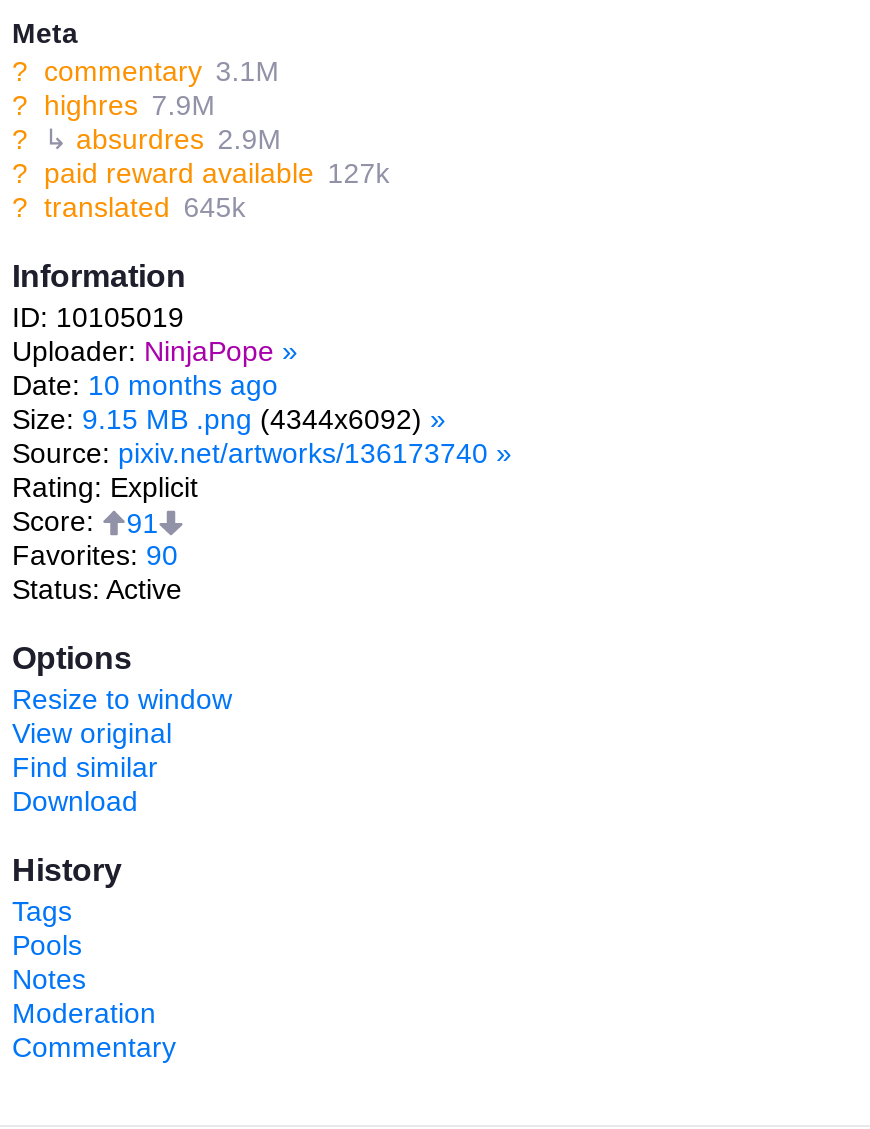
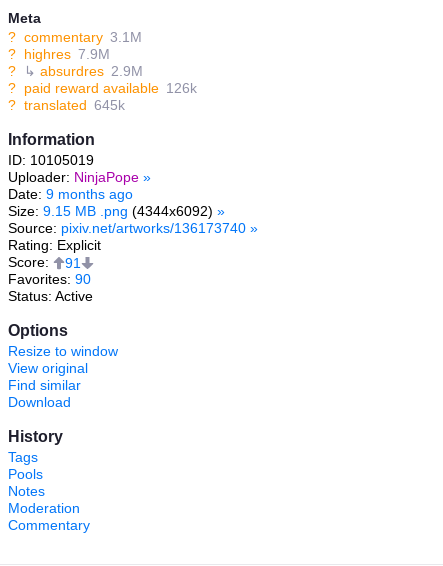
[12,157,390,189] ? paid reward available 127k -> [8,80,197,96] ? paid reward available 126k
[12,369,278,401] Date: 10 months ago -> [8,186,133,202] Date: 9 months ago

